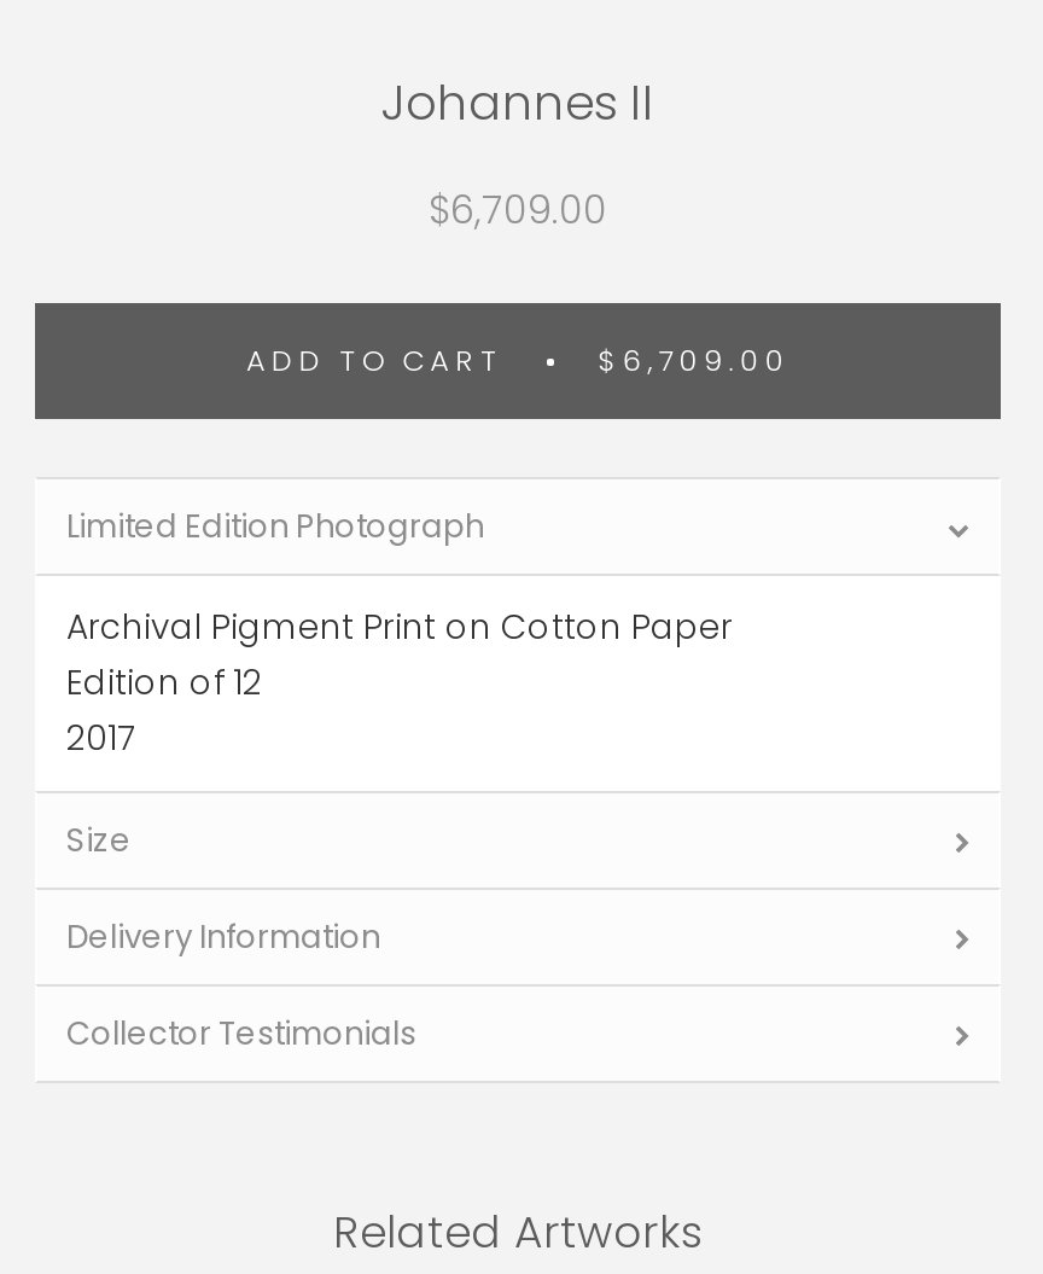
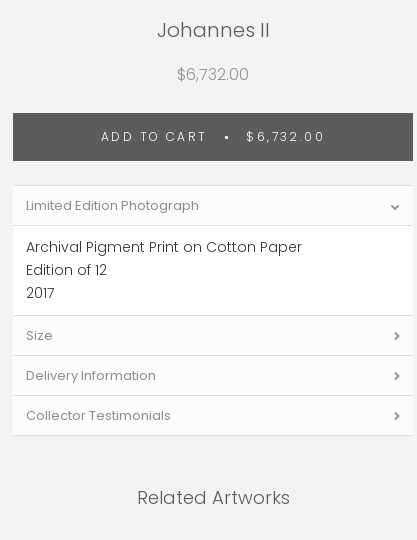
[429,184,607,239] $6,709.00 -> [177,63,249,86] $6,732.00
[597,341,789,382] $6,709.00 -> [246,128,325,145] $6,732.00

